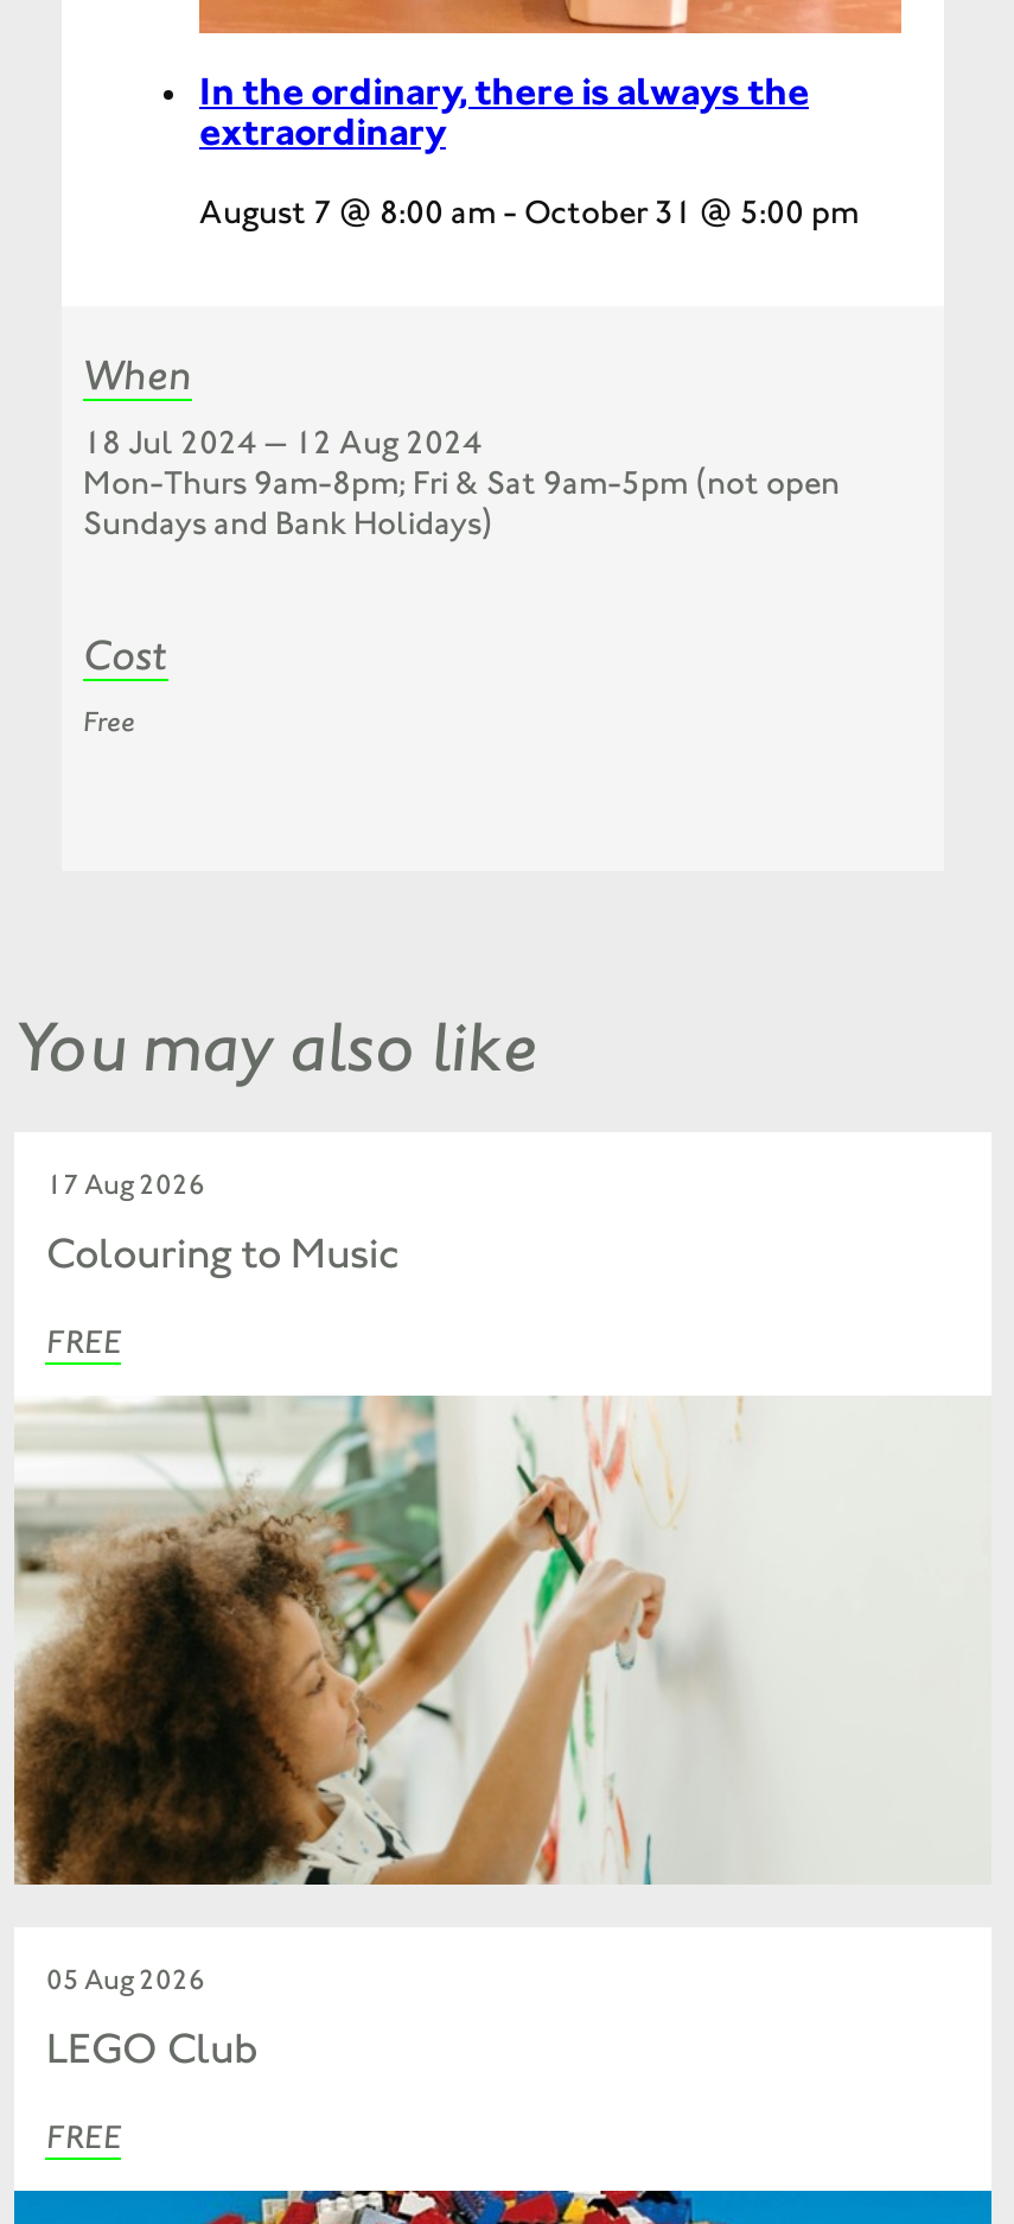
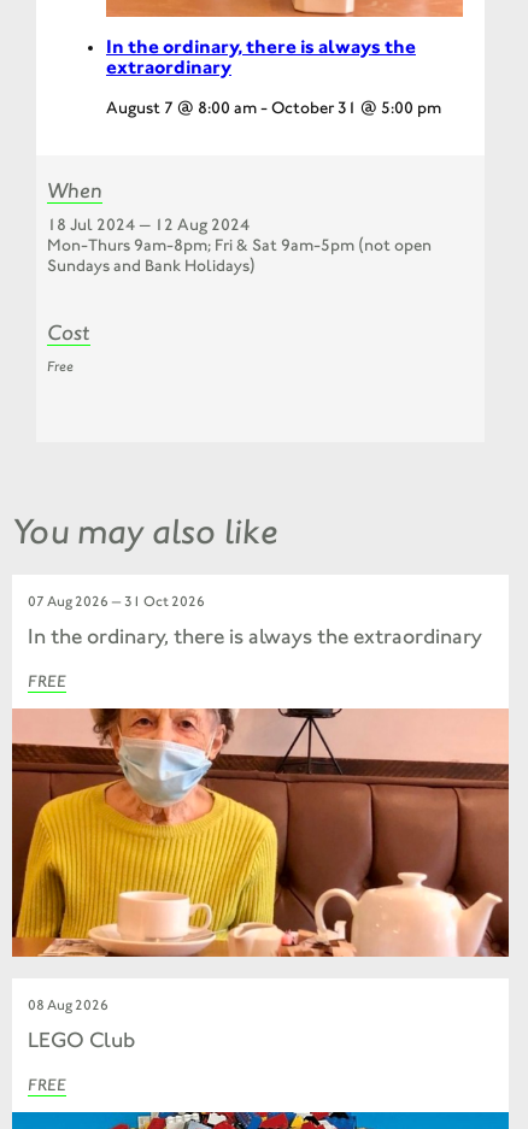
[46,1168,205,1201] 17 Aug 2026 -> [28,593,206,610] 07 Aug 2026 — 31 Oct 2026
[46,1227,400,1279] Colouring to Music -> [28,623,483,649] In the ordinary, there is always the extraordinary
[12,1393,991,1996] [image] | 05 Aug 2026 -> [11,707,510,1013] [image] | 08 Aug 2026

